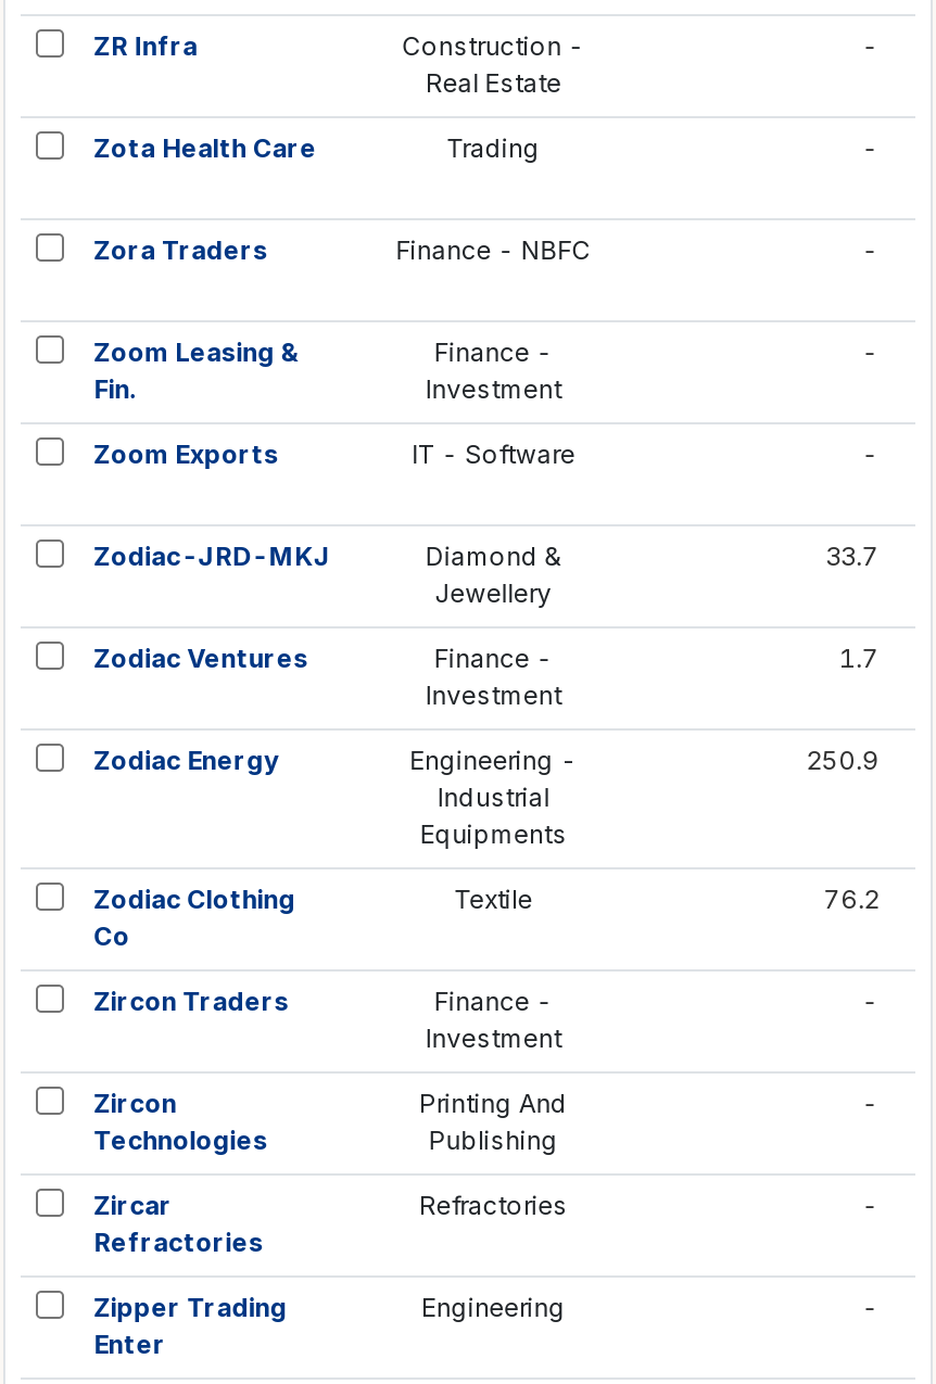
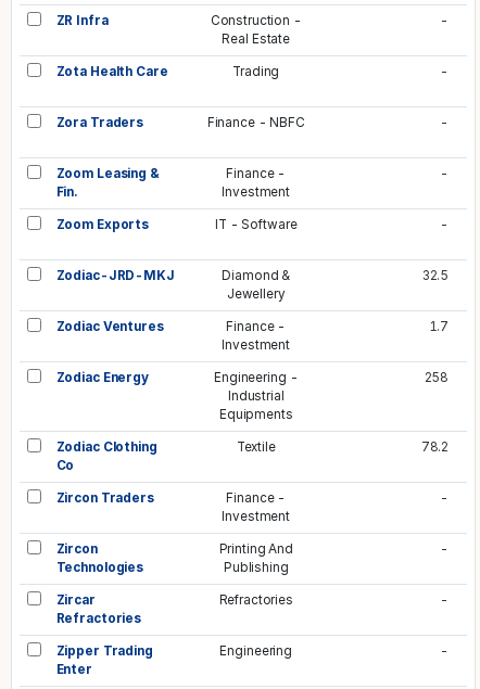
[826,542,879,573] 33.7 -> [422,268,449,284] 32.5
[806,746,879,777] 250.9 -> [424,370,449,386] 258
[824,885,879,916] 76.2 -> [421,440,449,455] 78.2

